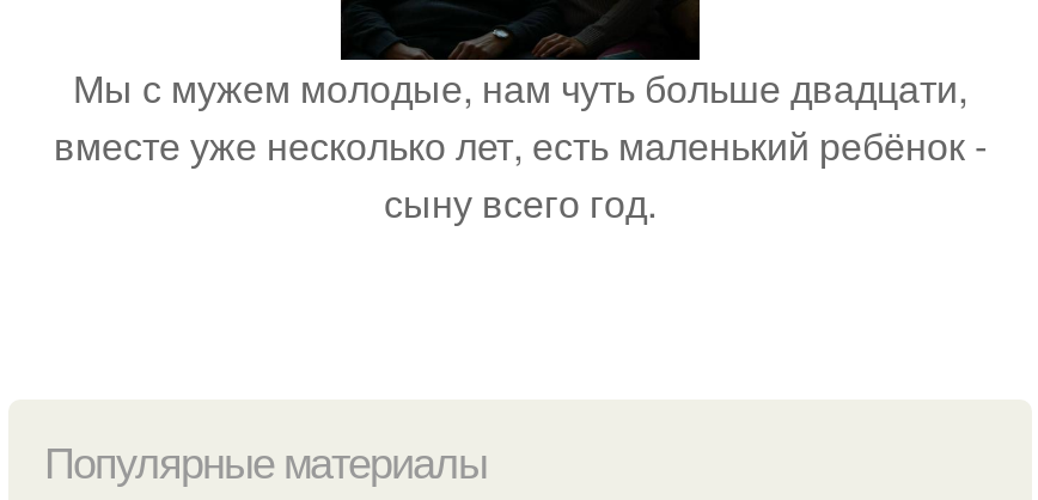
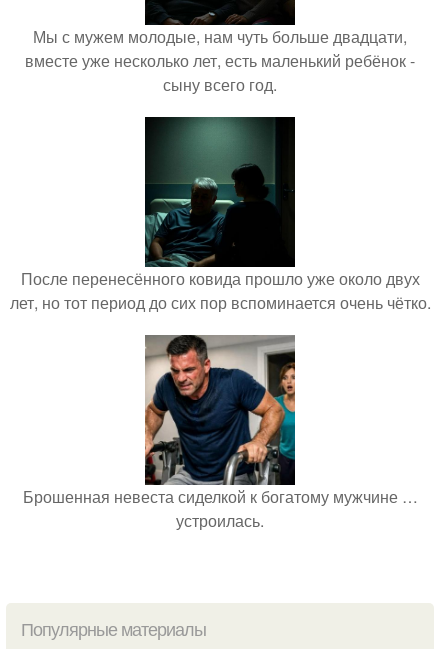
none -> [9,116,430,314] [image] | После перенесённого ковида прошло уже около двух | лет, но тот период до сих пор вспоминается очень чётко.
none -> [22,334,417,532] [image] | Брошенная невеста сиделкой к богатому мужчине … | устроилась.

